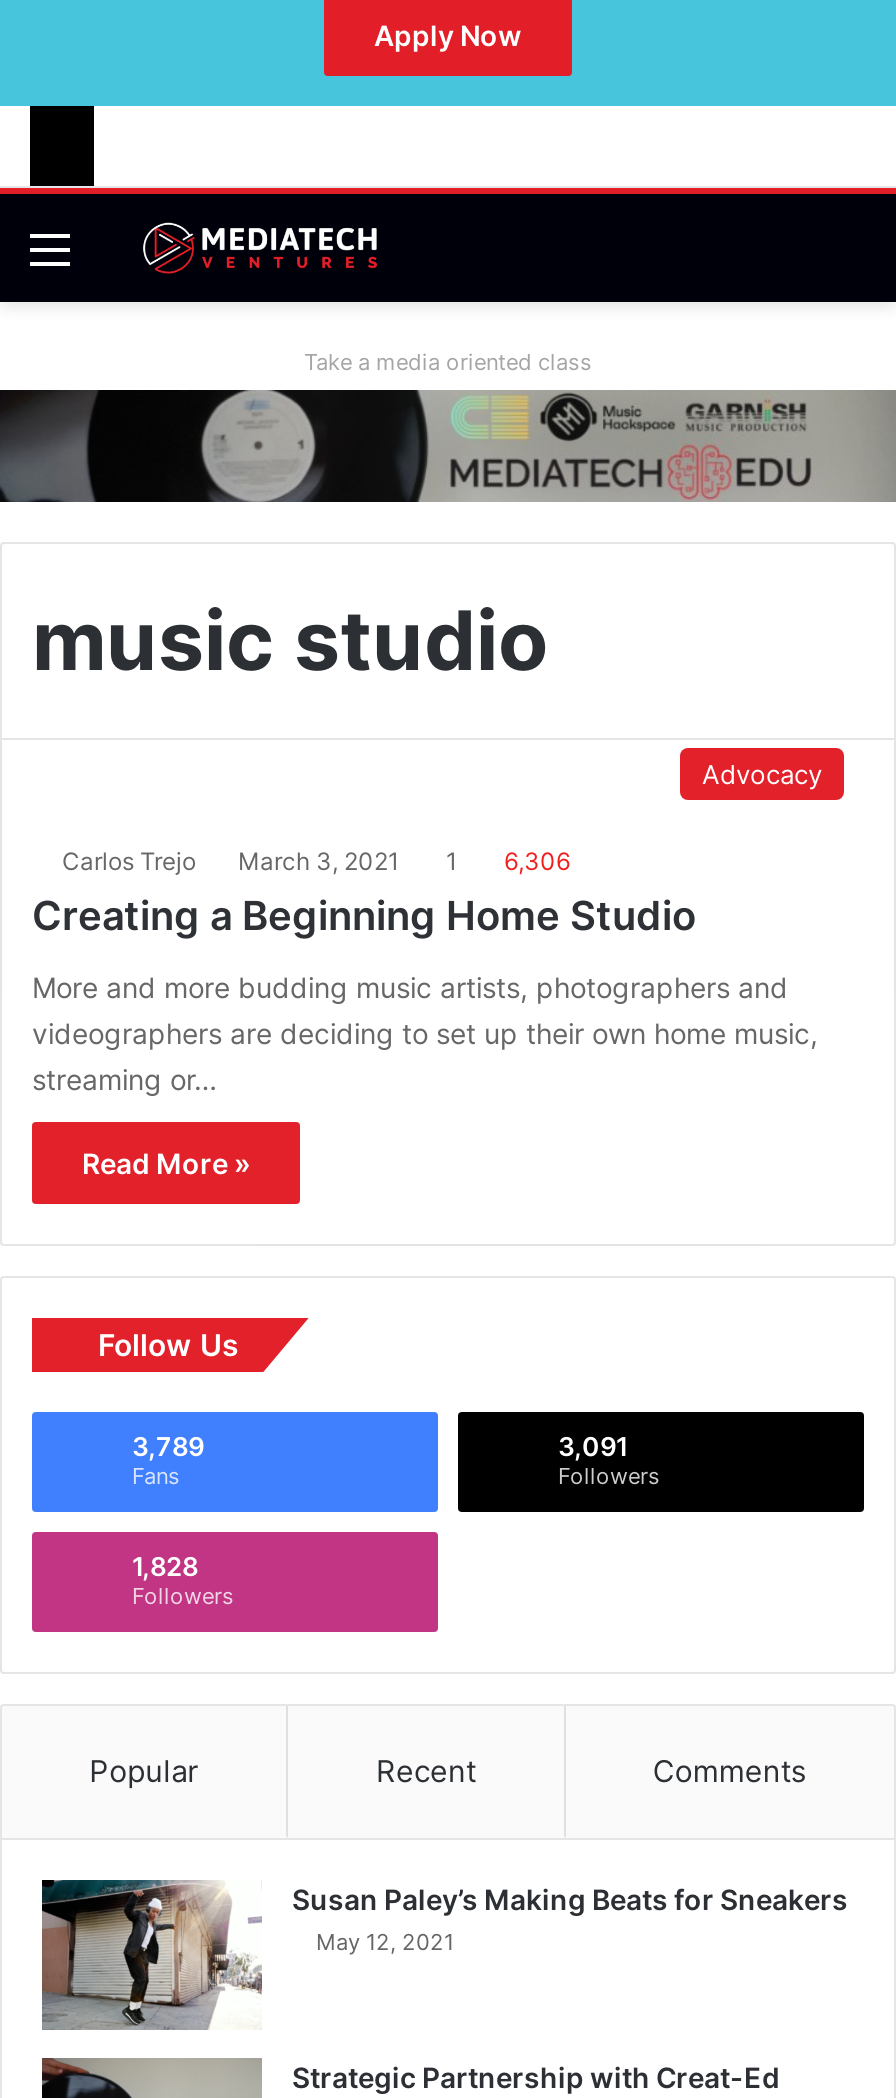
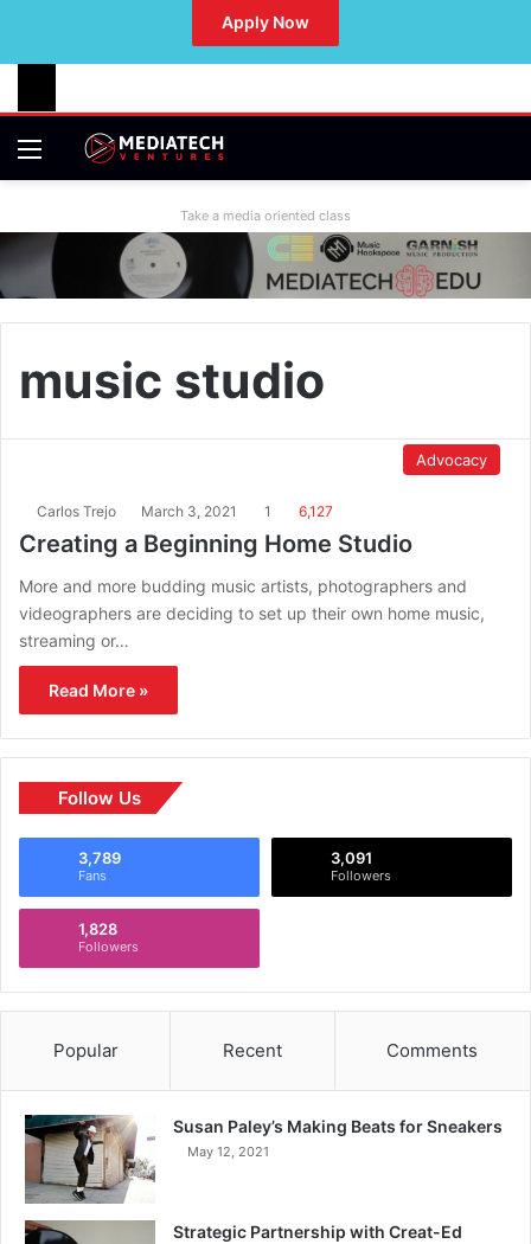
[62,845,570,875] Carlos Trejo March 3, 2021 1 6,306 -> [37,502,333,520] Carlos Trejo March 3, 2021 1 6,127

